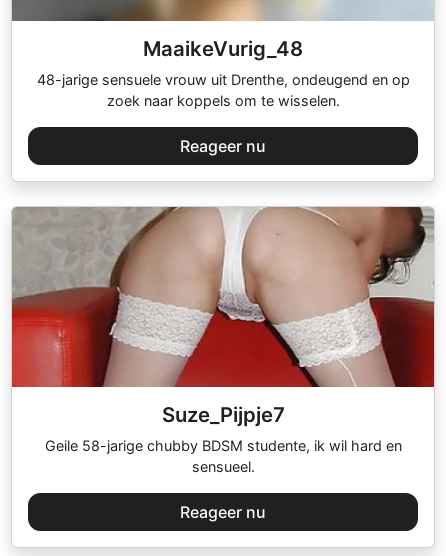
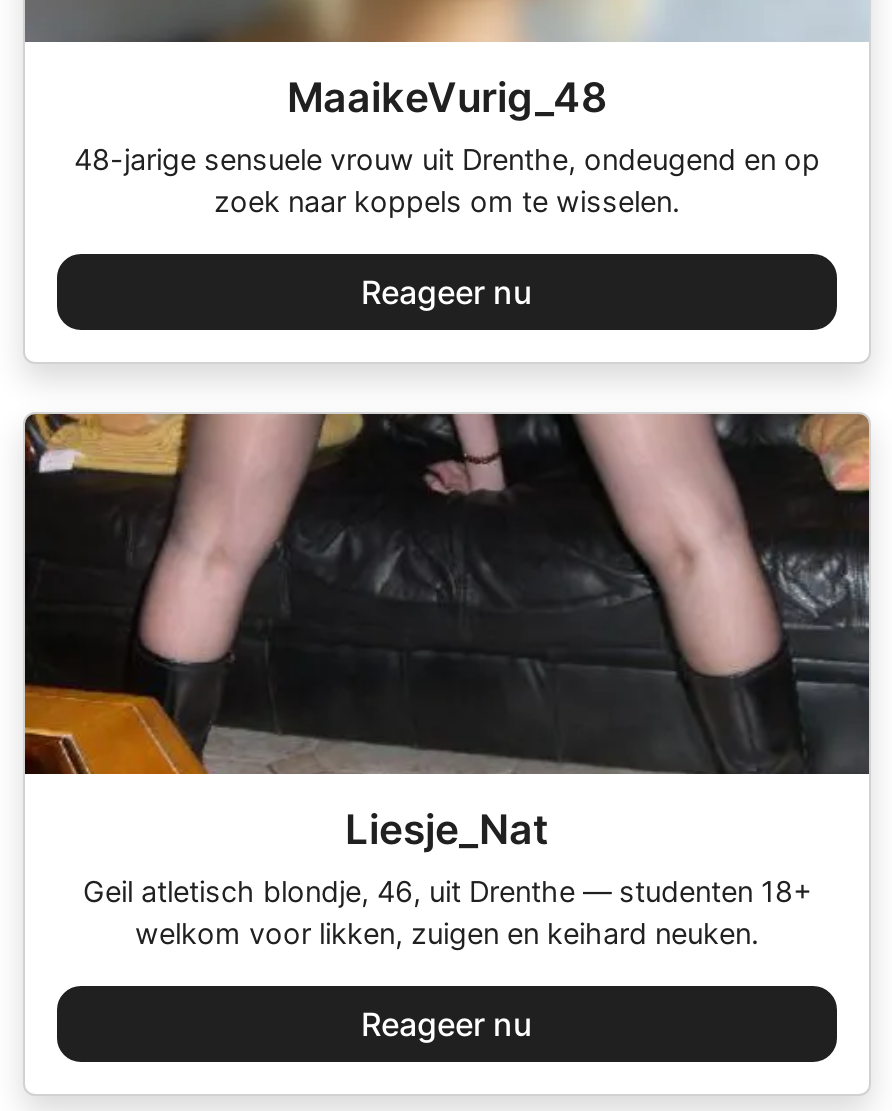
[11,206,435,475] [image] | Suze_Pijpje7 | Geile 58-jarige chubby BDSM studente, ik wil hard en | sensueel. -> [23,412,871,950] [image] | Liesje_Nat | Geil atletisch blondje, 46, uit Drenthe — studenten 18+ | welkom voor likken, zuigen en keihard neuken.

